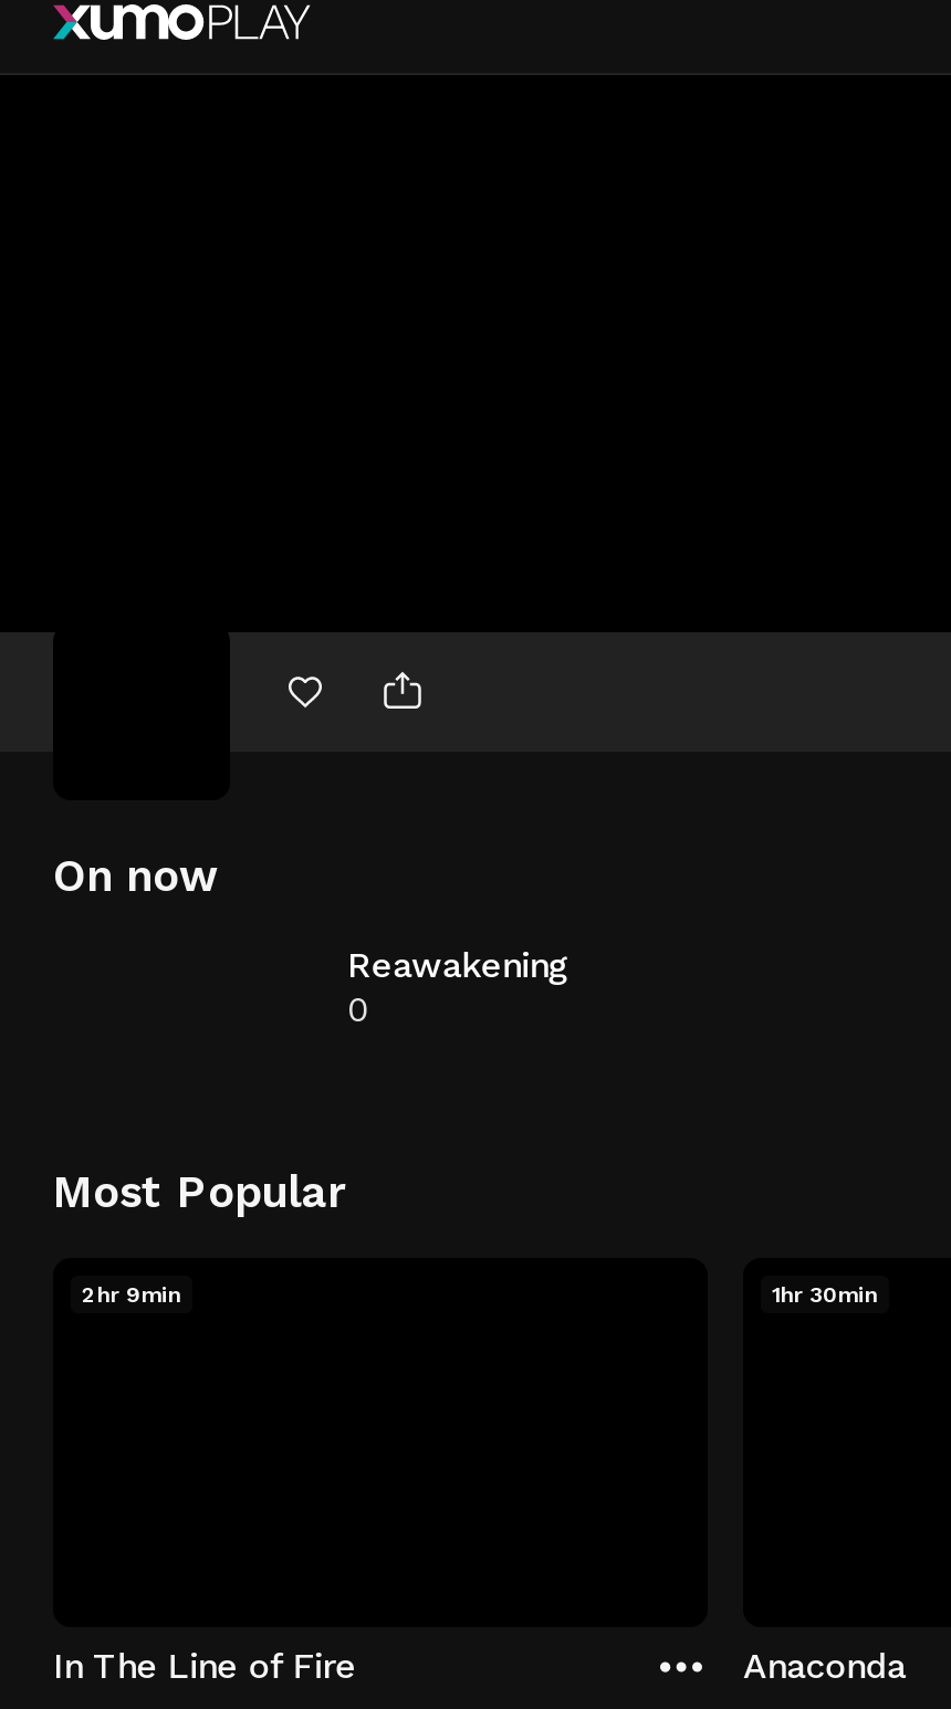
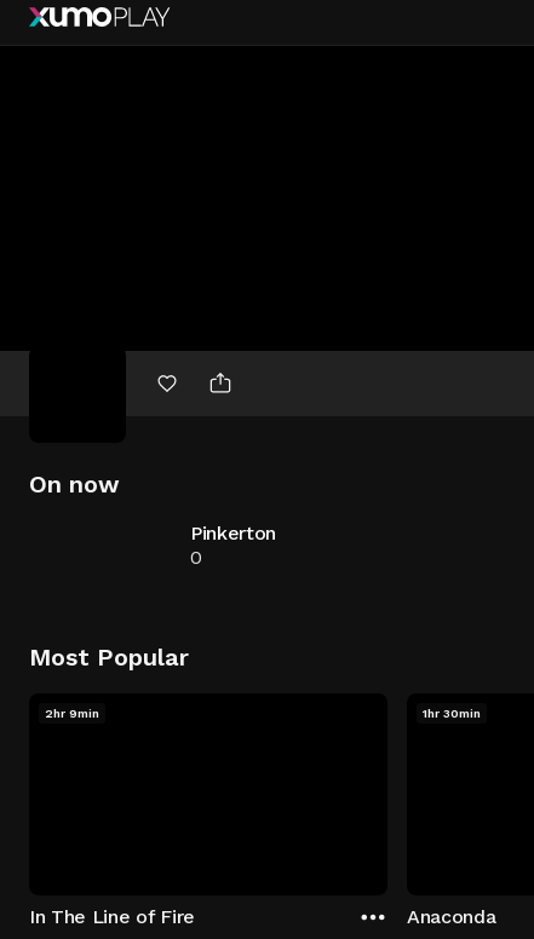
[347,944,569,986] Reawakening -> [190,522,276,545] Pinkerton

